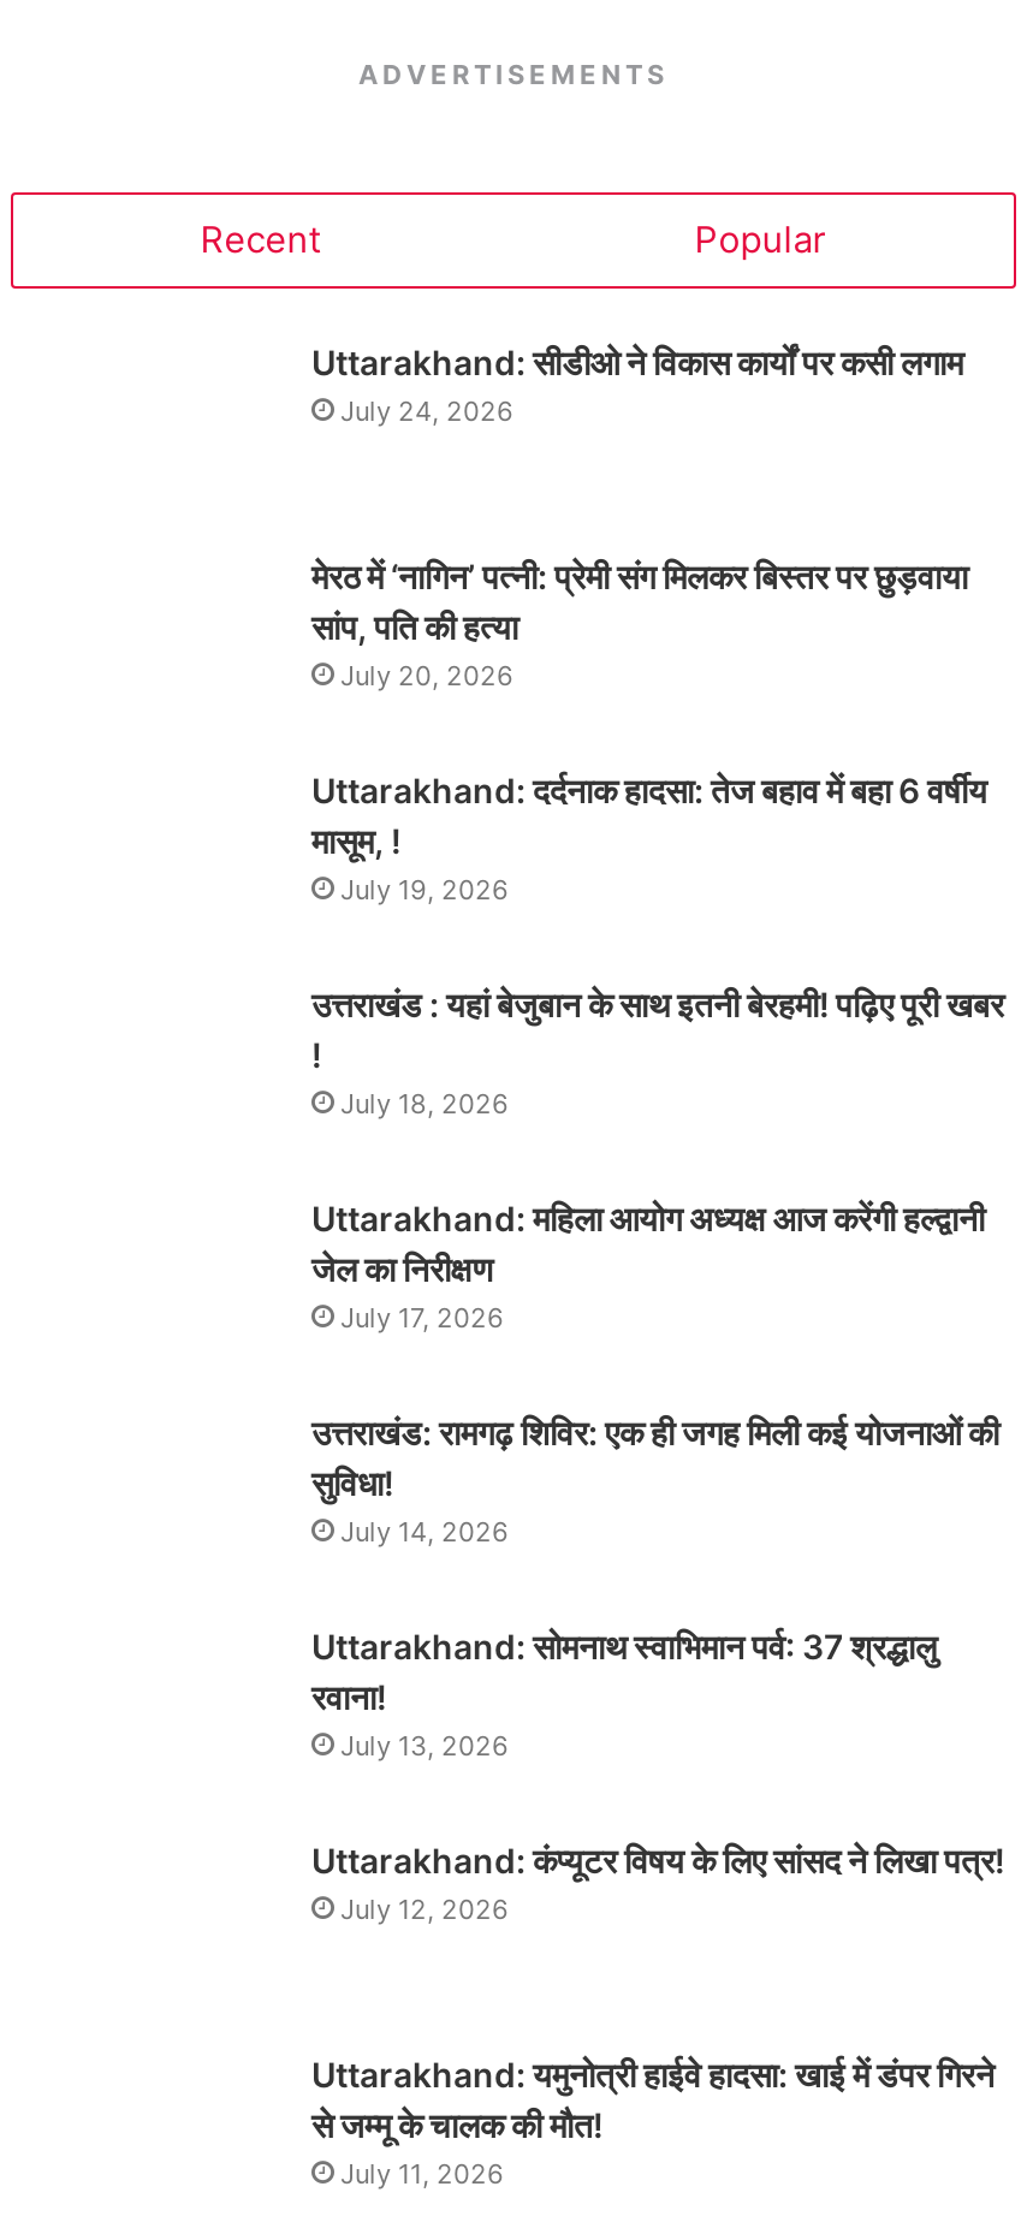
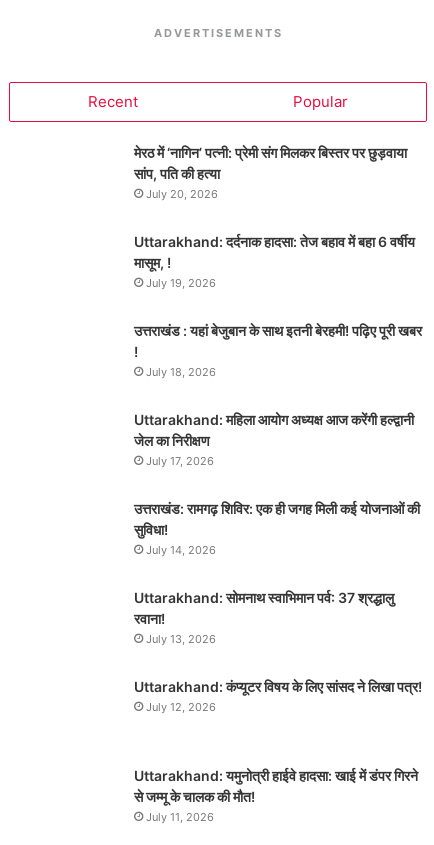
[311,340,963,427] Uttarakhand: सीडीओ ने विकास कार्यों पर कसी लगाम | July 24, 2026 -> none

